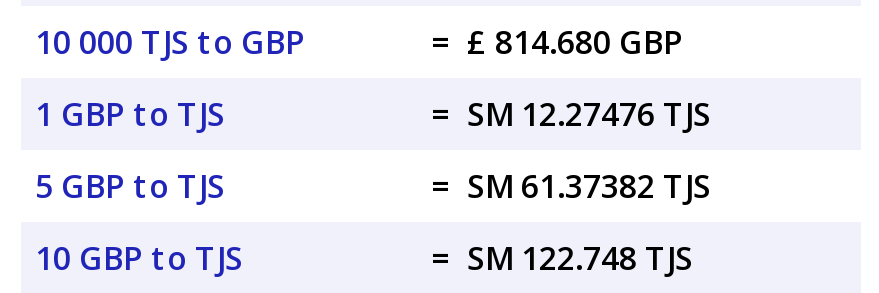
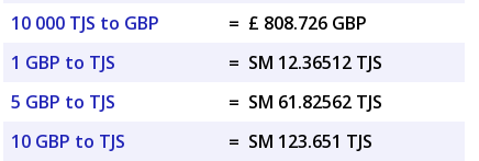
[431,20,683,64] = £ 814.680 GBP -> [229,11,367,35] = £ 808.726 GBP
[431,92,711,136] = SM 12.27476 TJS -> [229,50,382,74] = SM 12.36512 TJS
[431,164,711,208] = SM 61.37382 TJS -> [229,90,382,114] = SM 61.82562 TJS
[431,236,693,280] = SM 122.748 TJS -> [229,129,372,153] = SM 123.651 TJS

